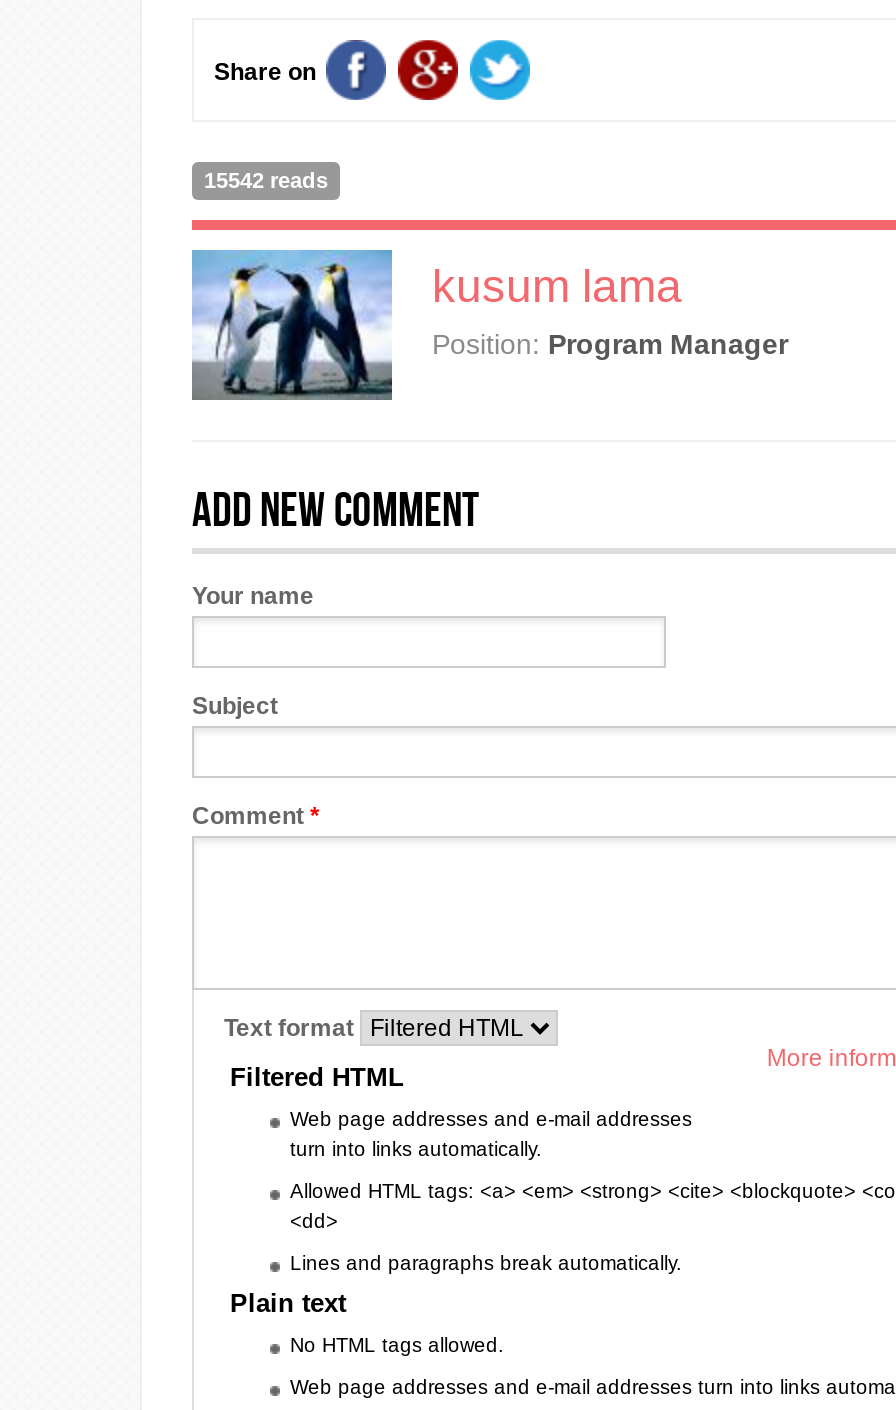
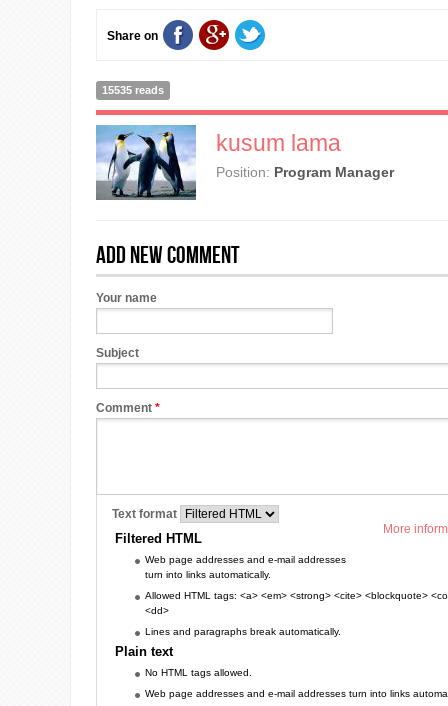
[204,168,328,192] 15542 reads -> [102,84,164,96] 15535 reads

